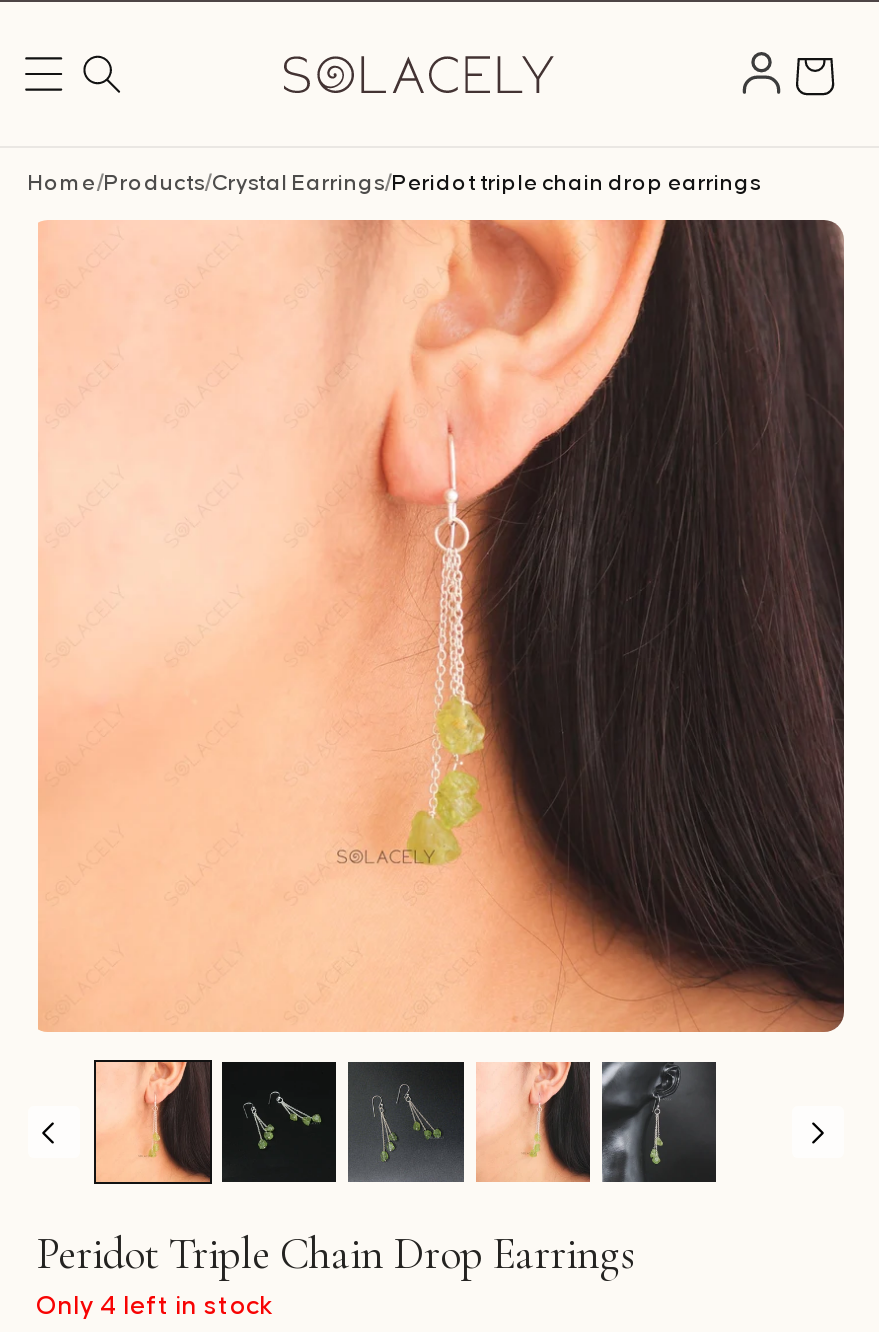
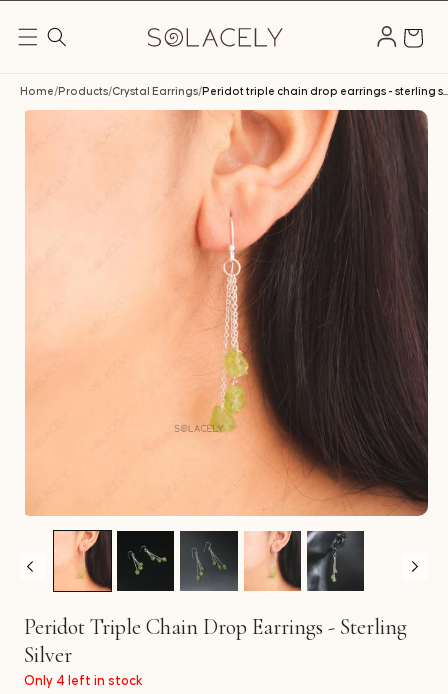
[28,172,760,194] Home/Products/Crystal Earrings/Peridot triple chain drop earrings -> [20,86,448,97] Home/Products/Crystal Earrings/Peridot triple chain drop earrings - sterling s...
[36,1228,634,1280] Peridot Triple Chain Drop Earrings -> [24,614,407,668] Peridot Triple Chain Drop Earrings - Sterling | Silver

